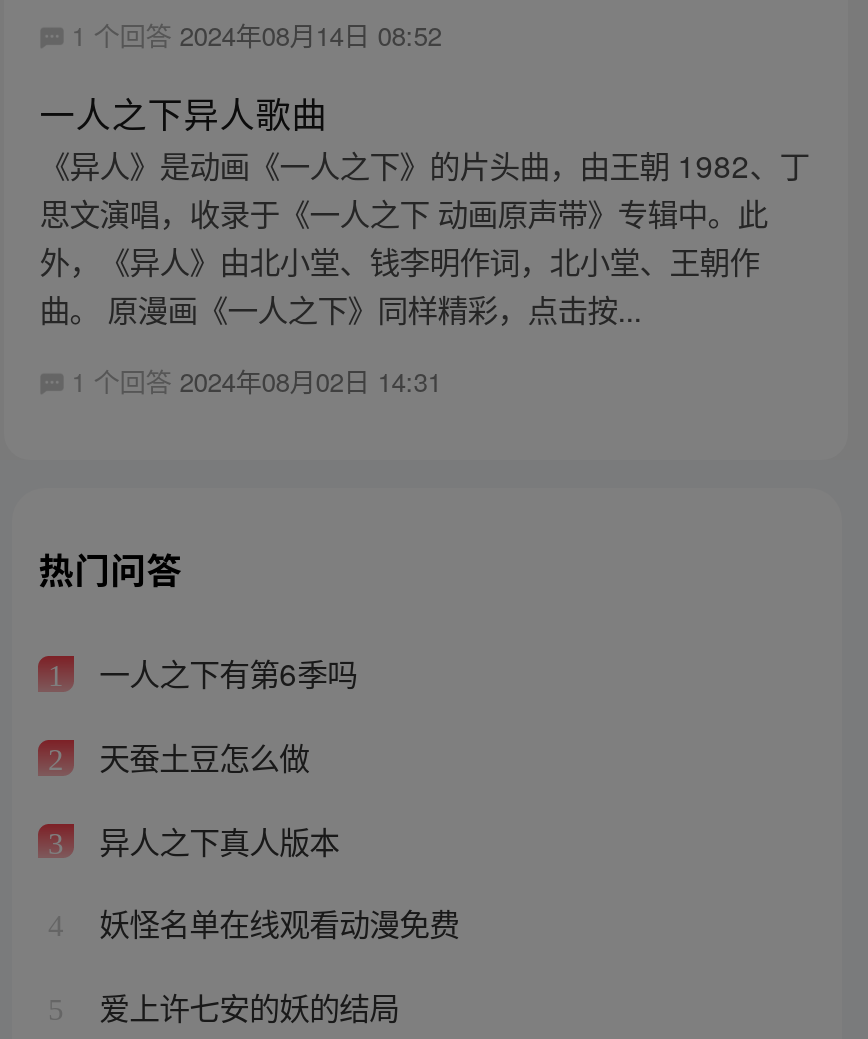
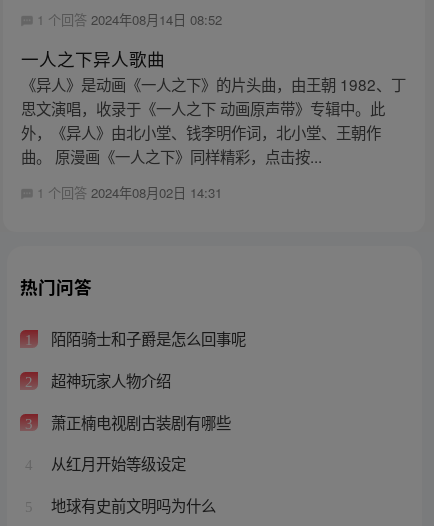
[91,651,357,695] 一人之下有第6季吗 -> [47,327,246,349] 陌陌骑士和子爵是怎么回事呢
[91,734,309,778] 天蚕土豆怎么做 -> [47,369,171,391] 超神玩家人物介绍
[91,817,339,861] 异人之下真人版本 -> [47,411,231,433] 萧正楠电视剧古装剧有哪些
[91,901,459,945] 妖怪名单在线观看动漫免费 -> [47,452,186,474] 从红月开始等级设定
[91,984,399,1028] 爱上许七安的妖的结局 -> [47,494,216,516] 地球有史前文明吗为什么

